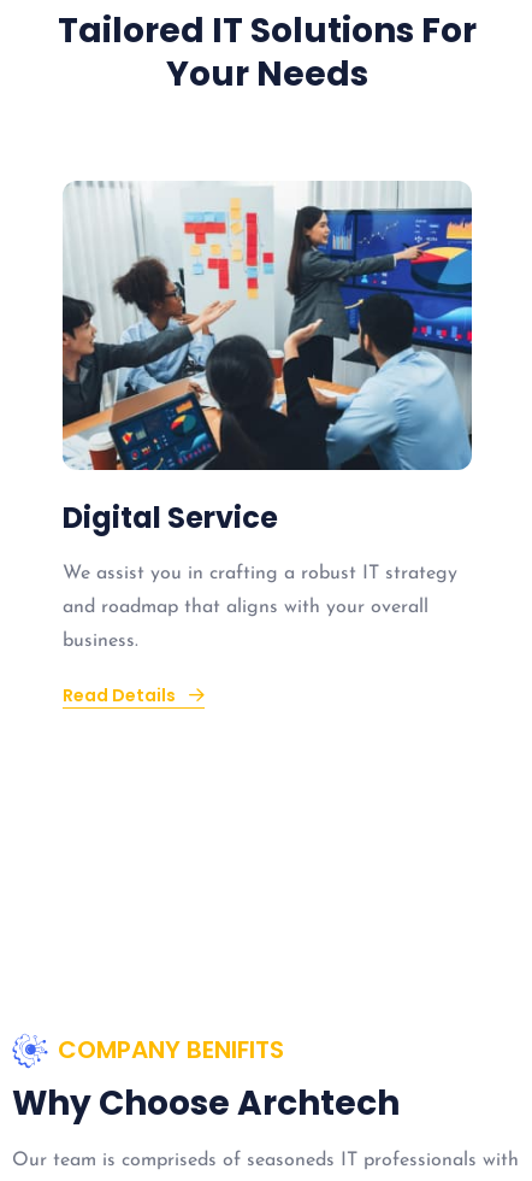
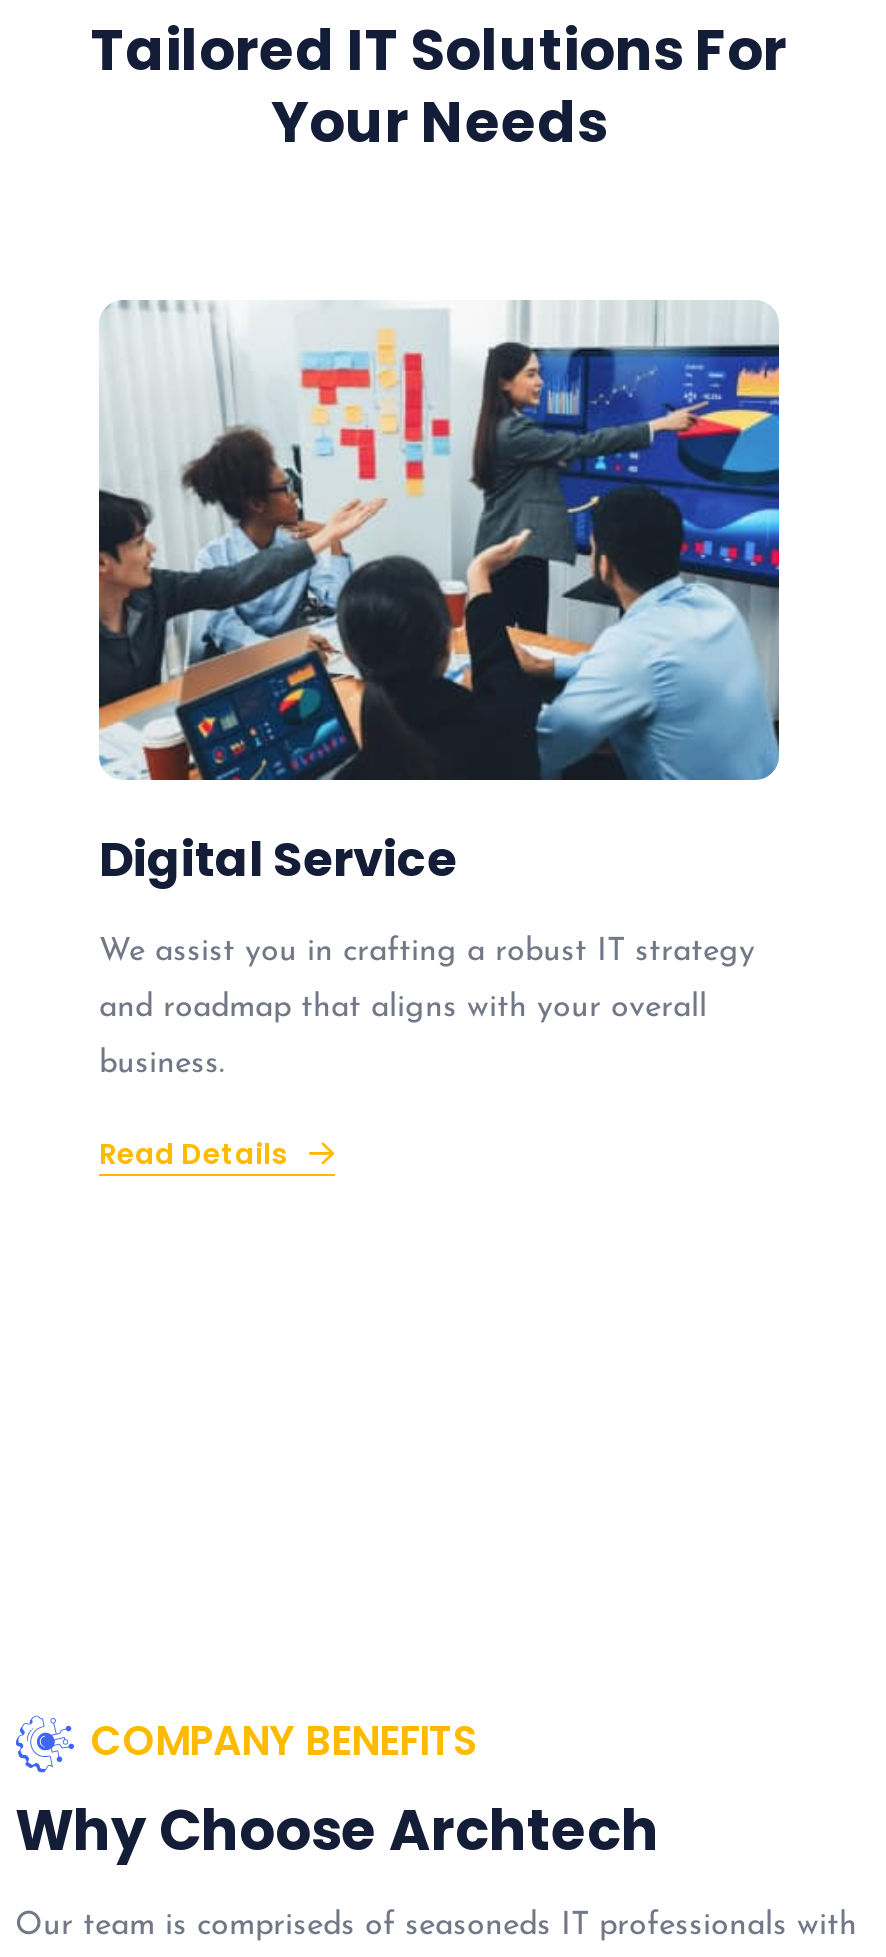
[58,1033,284,1066] COMPANY BENIFITS -> [91,1714,477,1770] COMPANY BENEFITS

